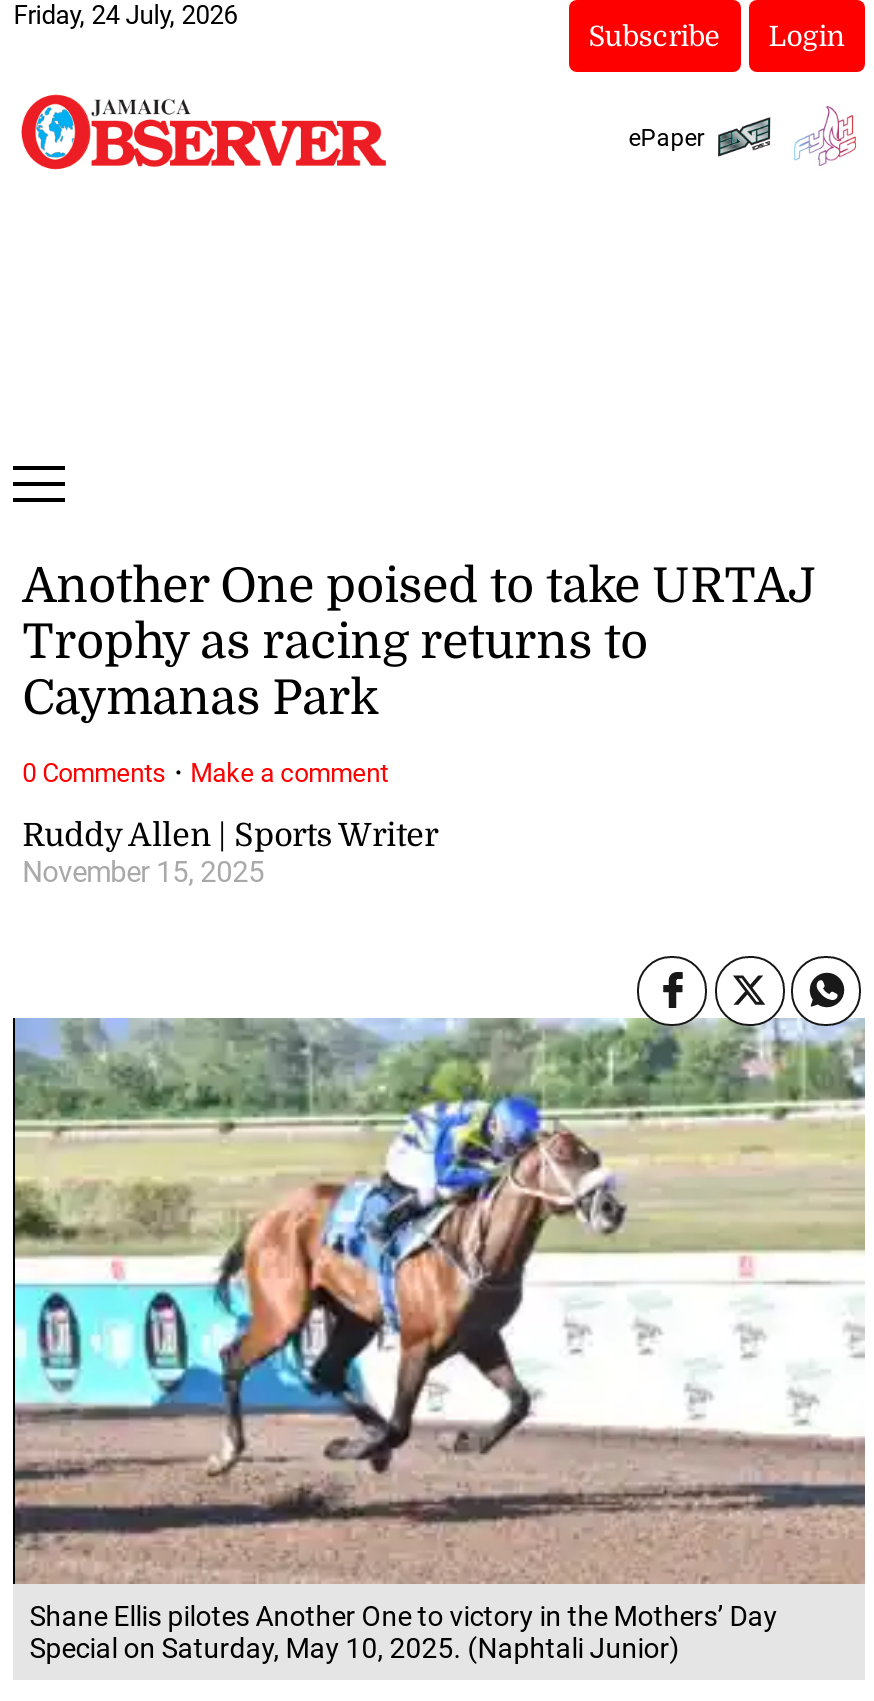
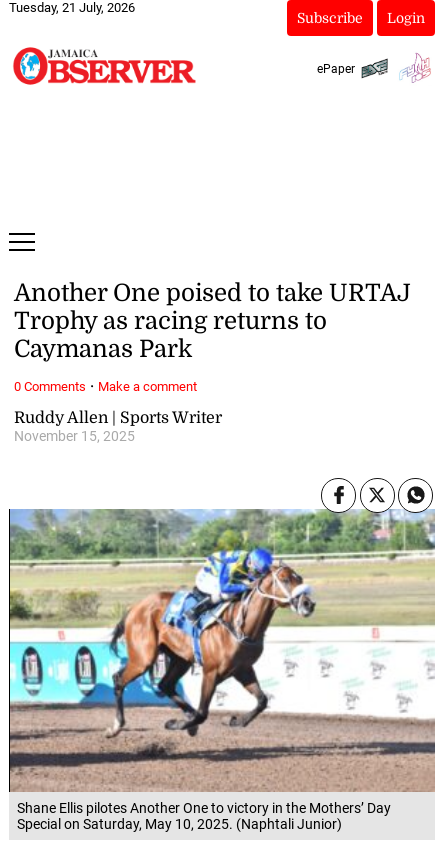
[13,0,237,30] Friday, 24 July, 2026 -> [9,0,135,15] Tuesday, 21 July, 2026

